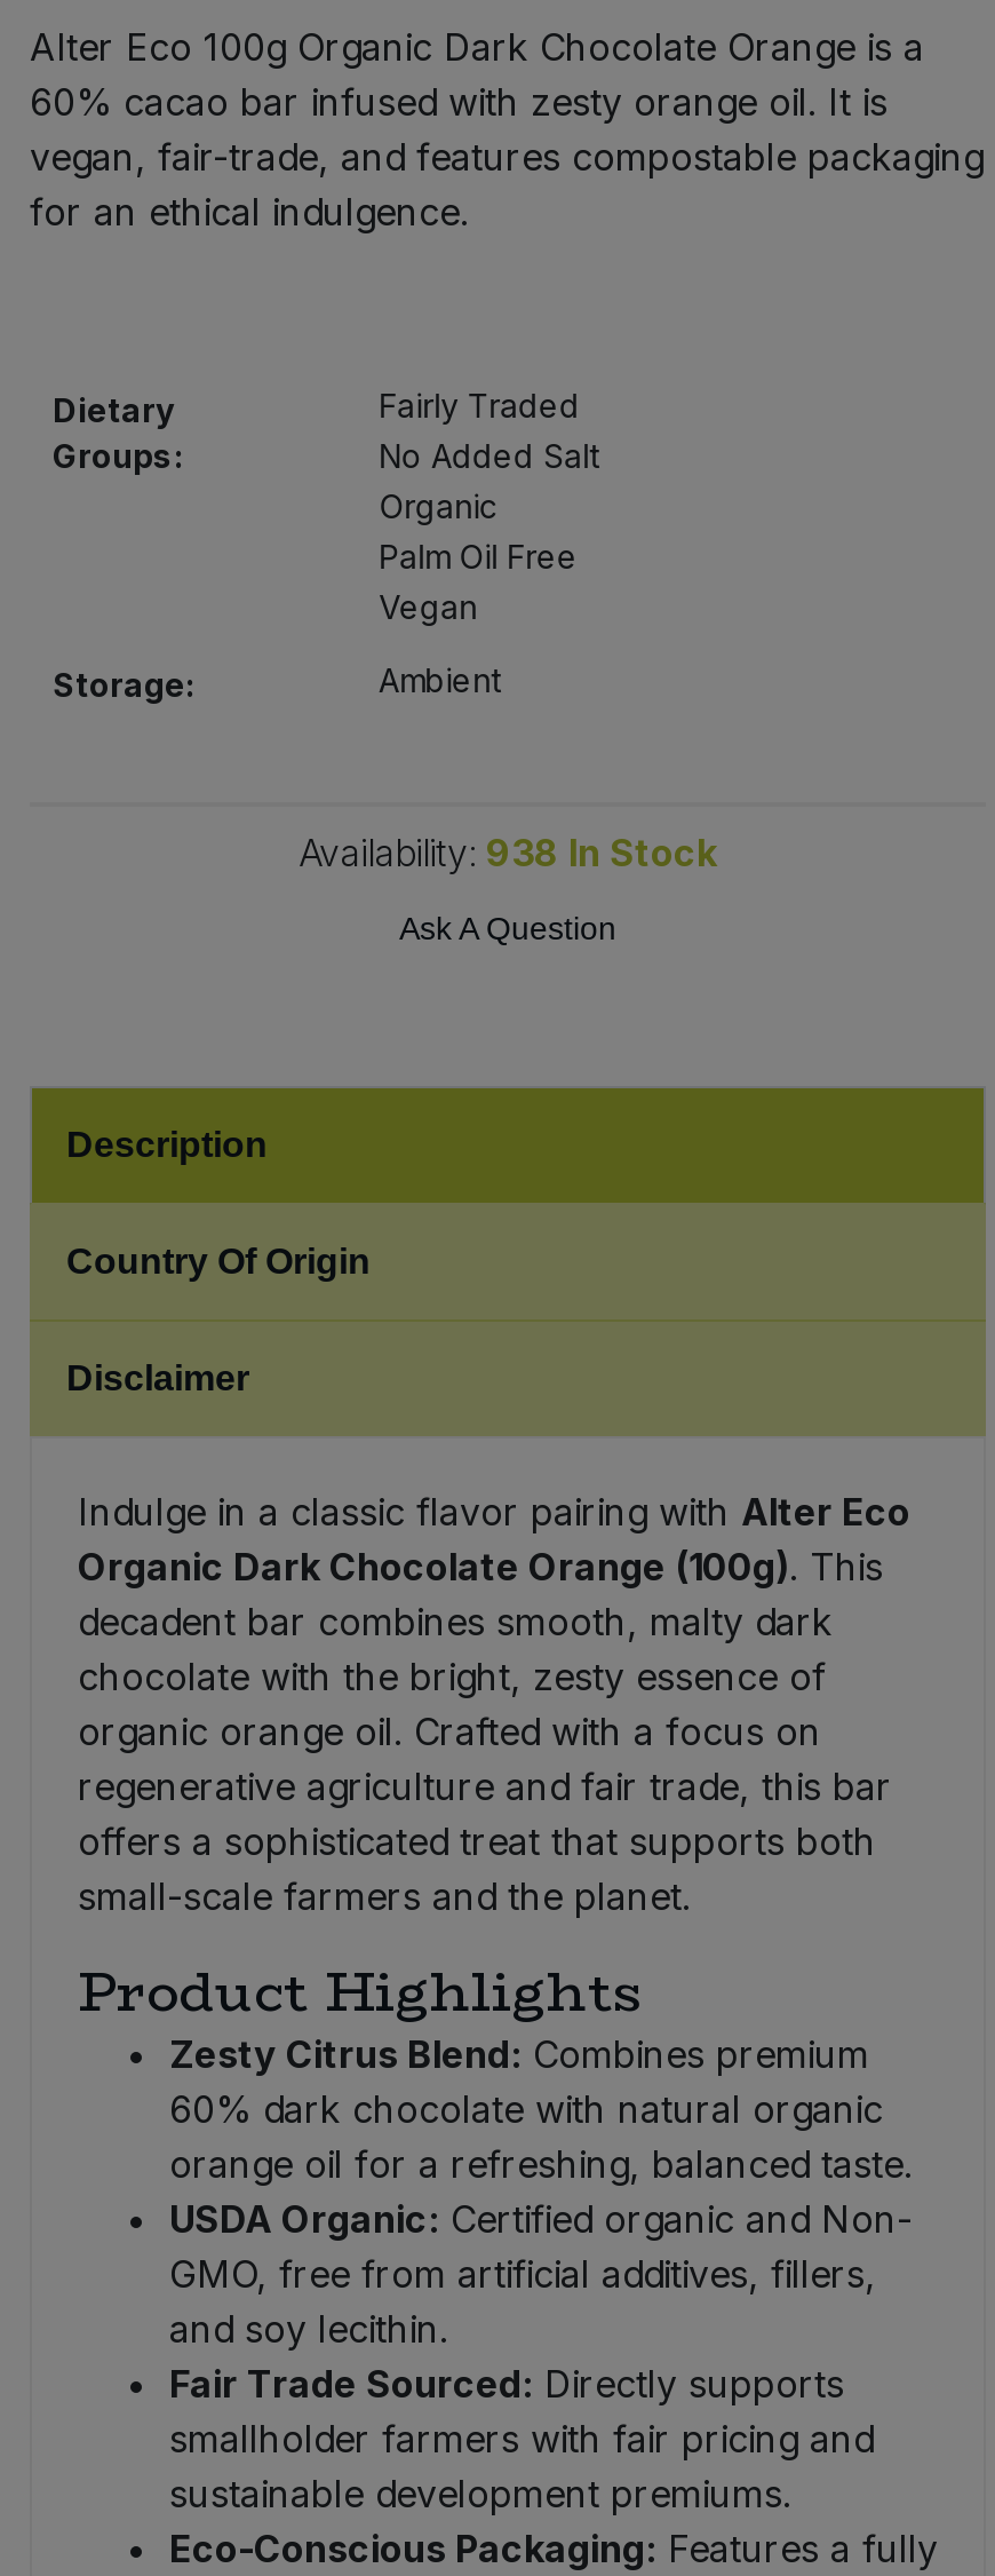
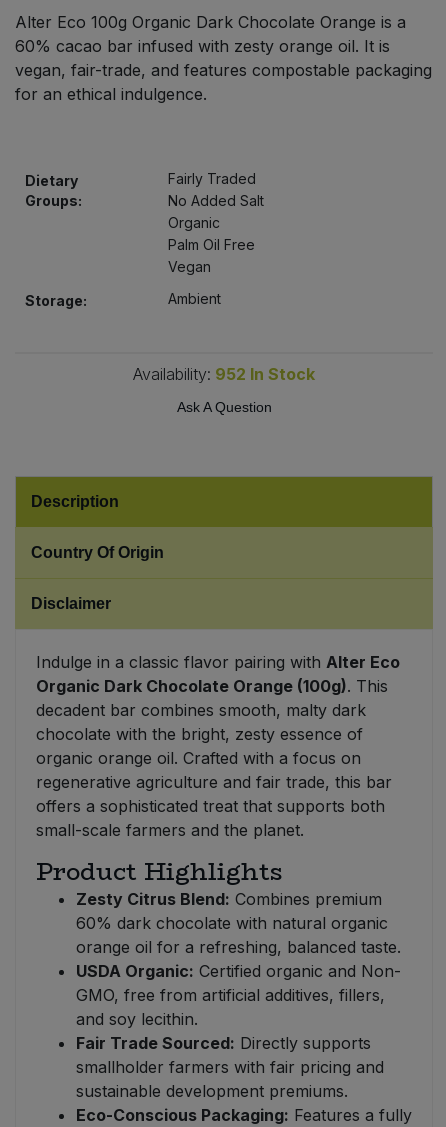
[298,830,717,876] Availability: 938 In Stock -> [133,364,315,384] Availability: 952 In Stock

